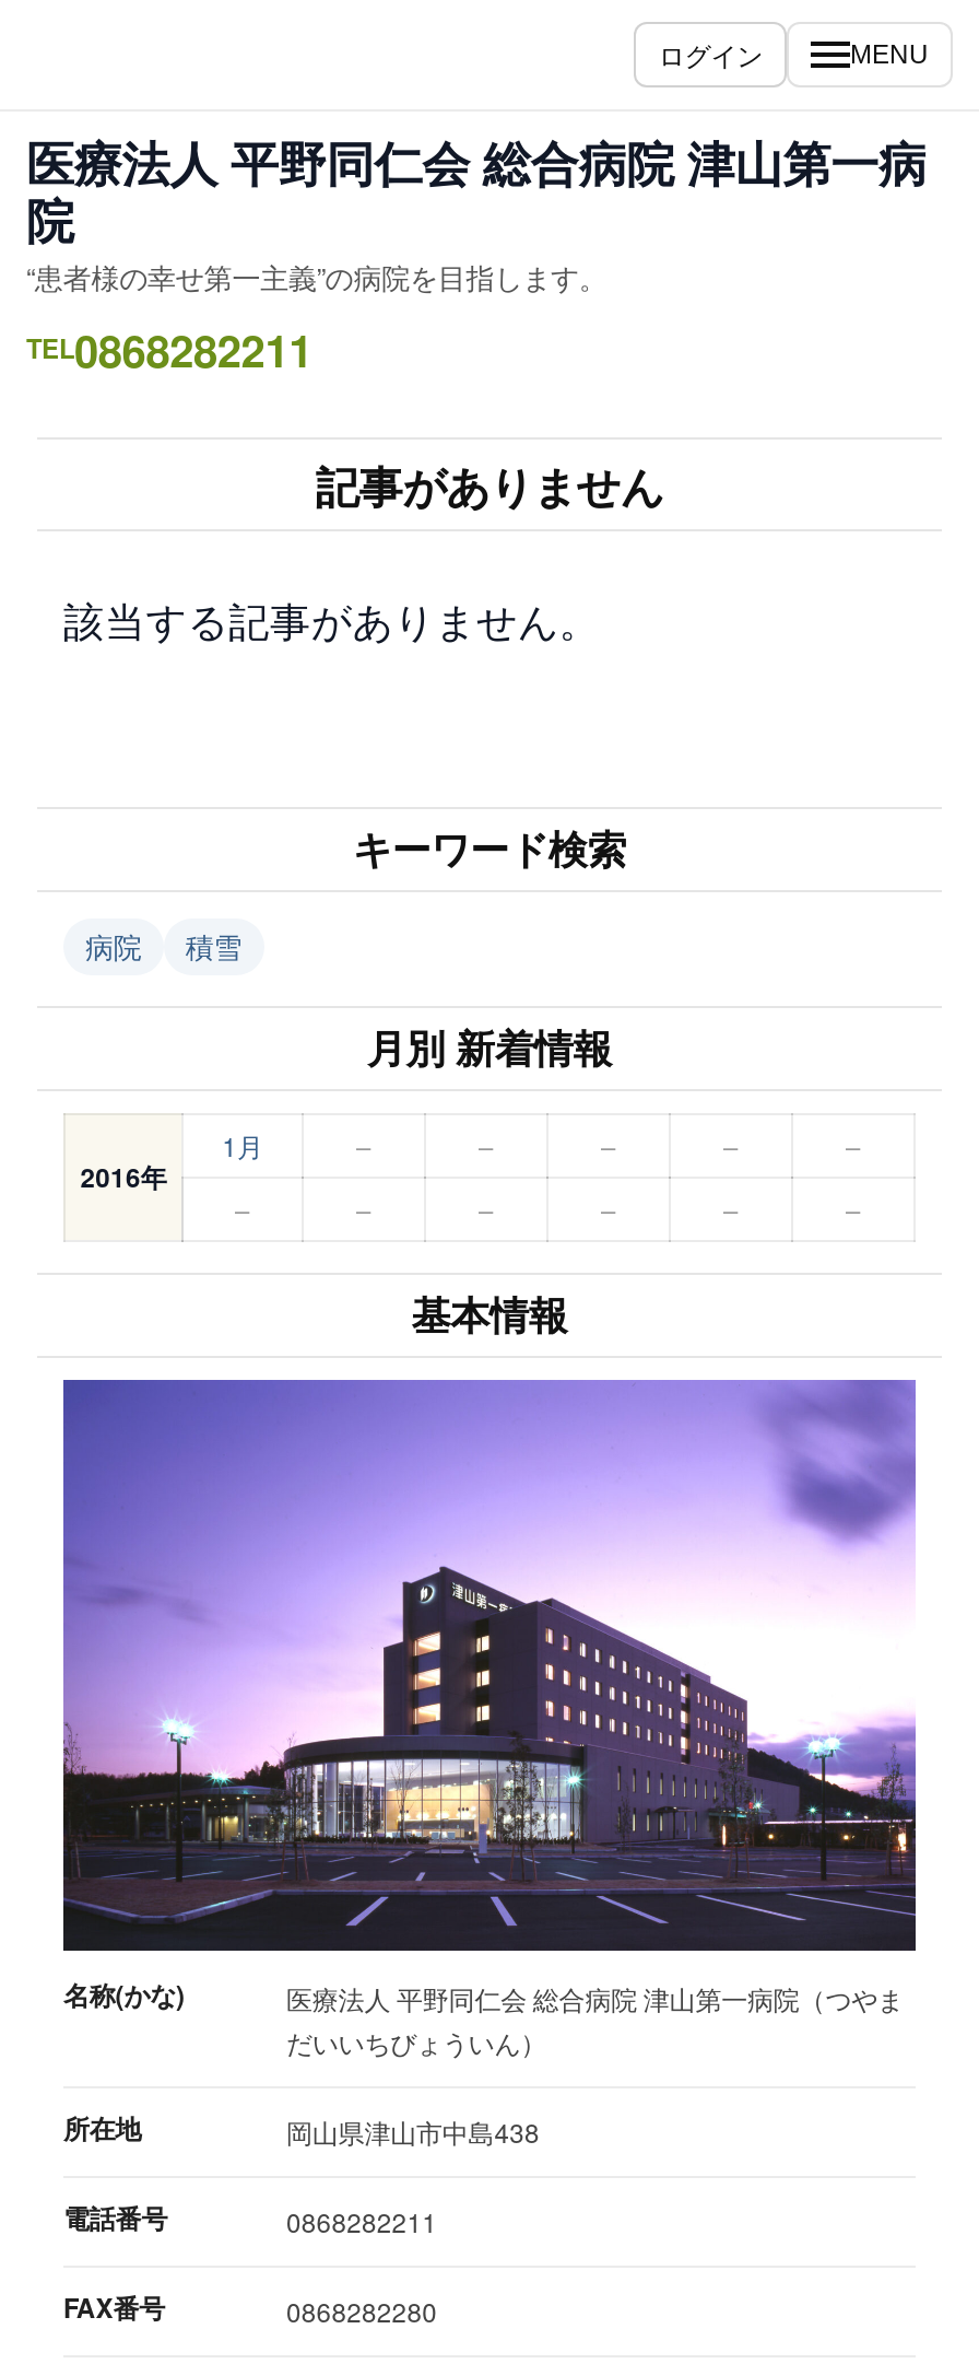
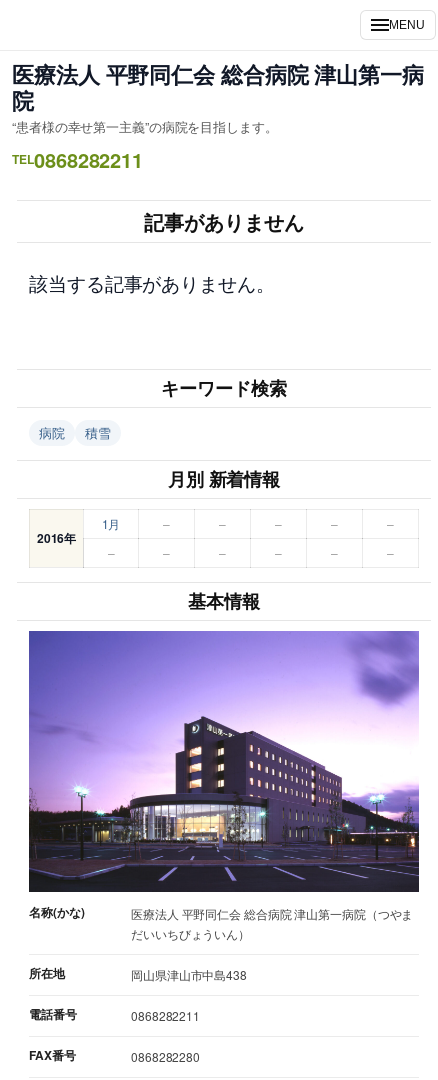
[659,35,763,72] ログイン -> none

